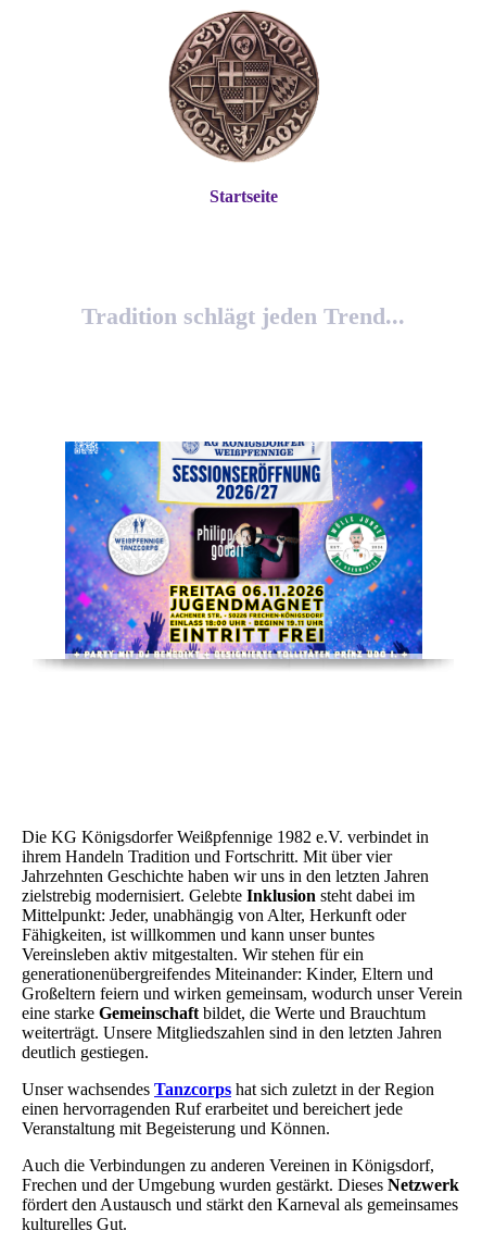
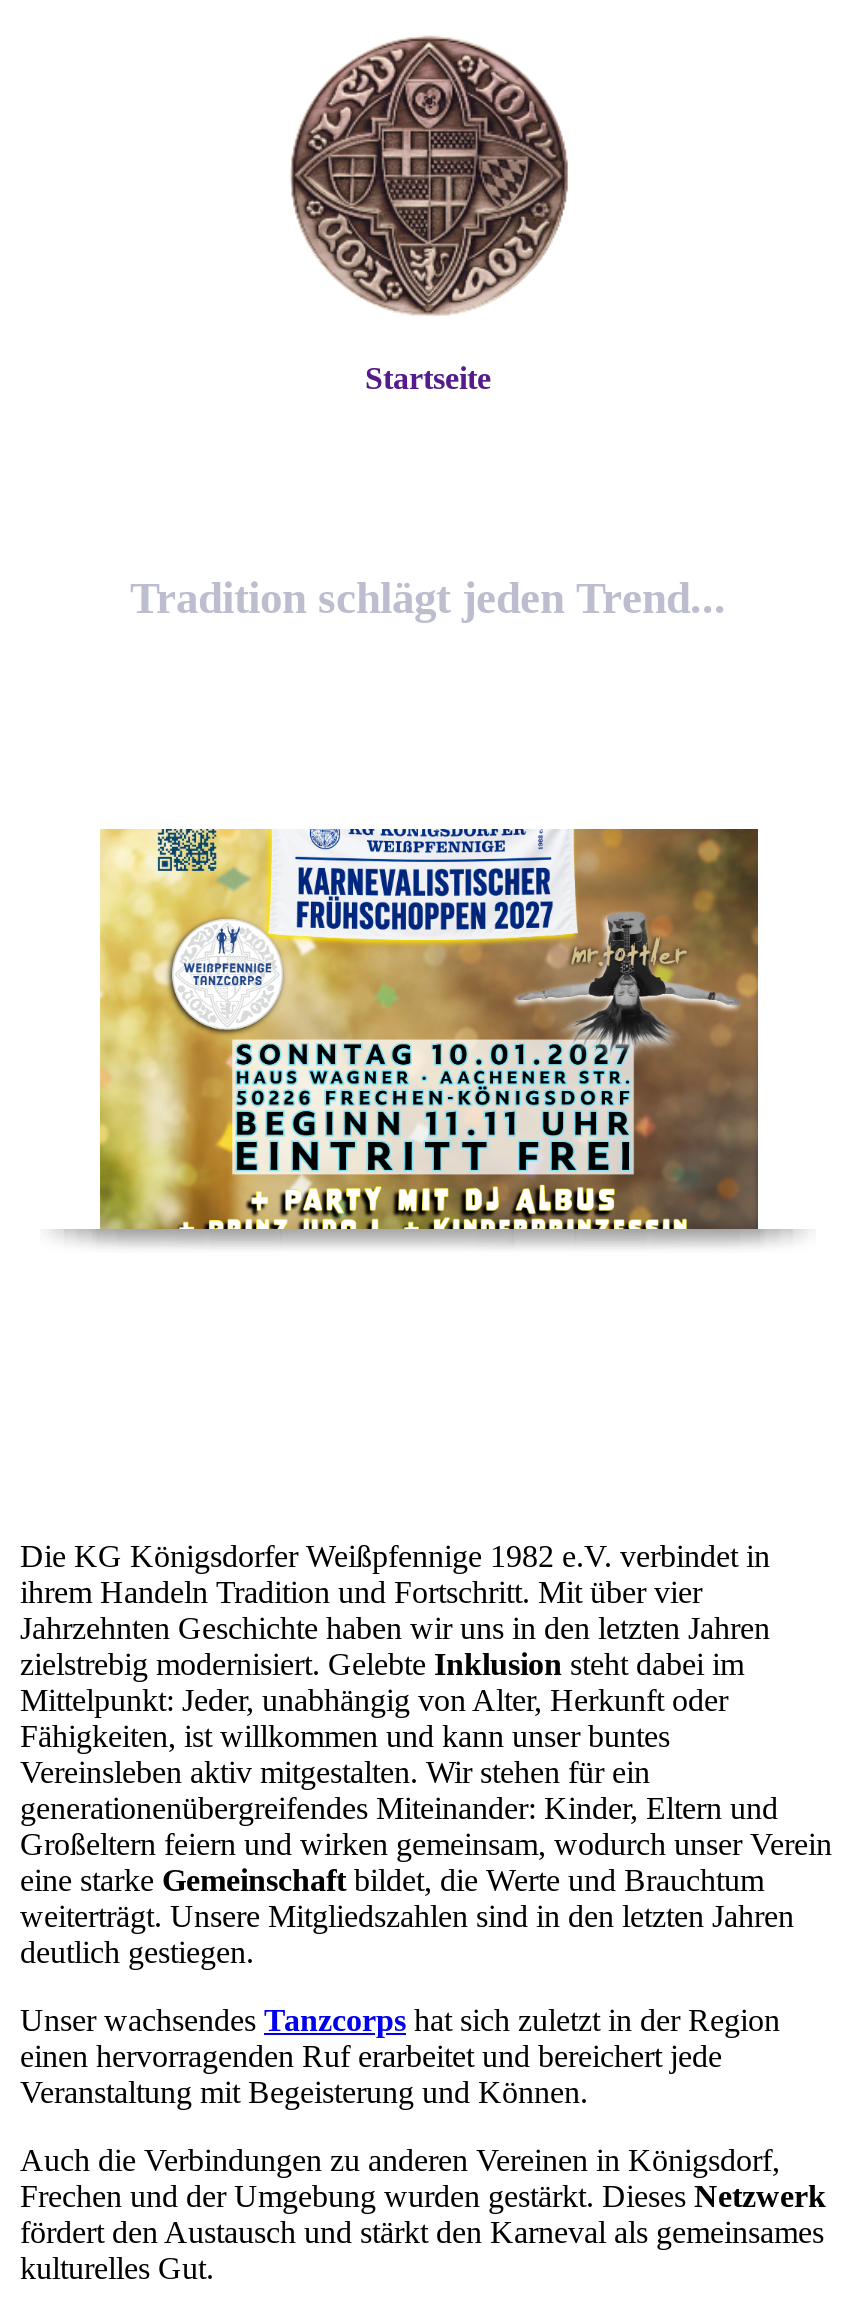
[64,440,423,659] [image] -> [98,827,760,1231] [image]

